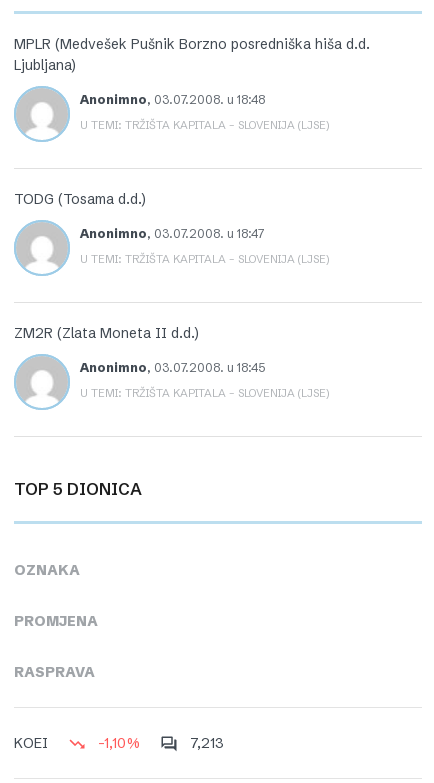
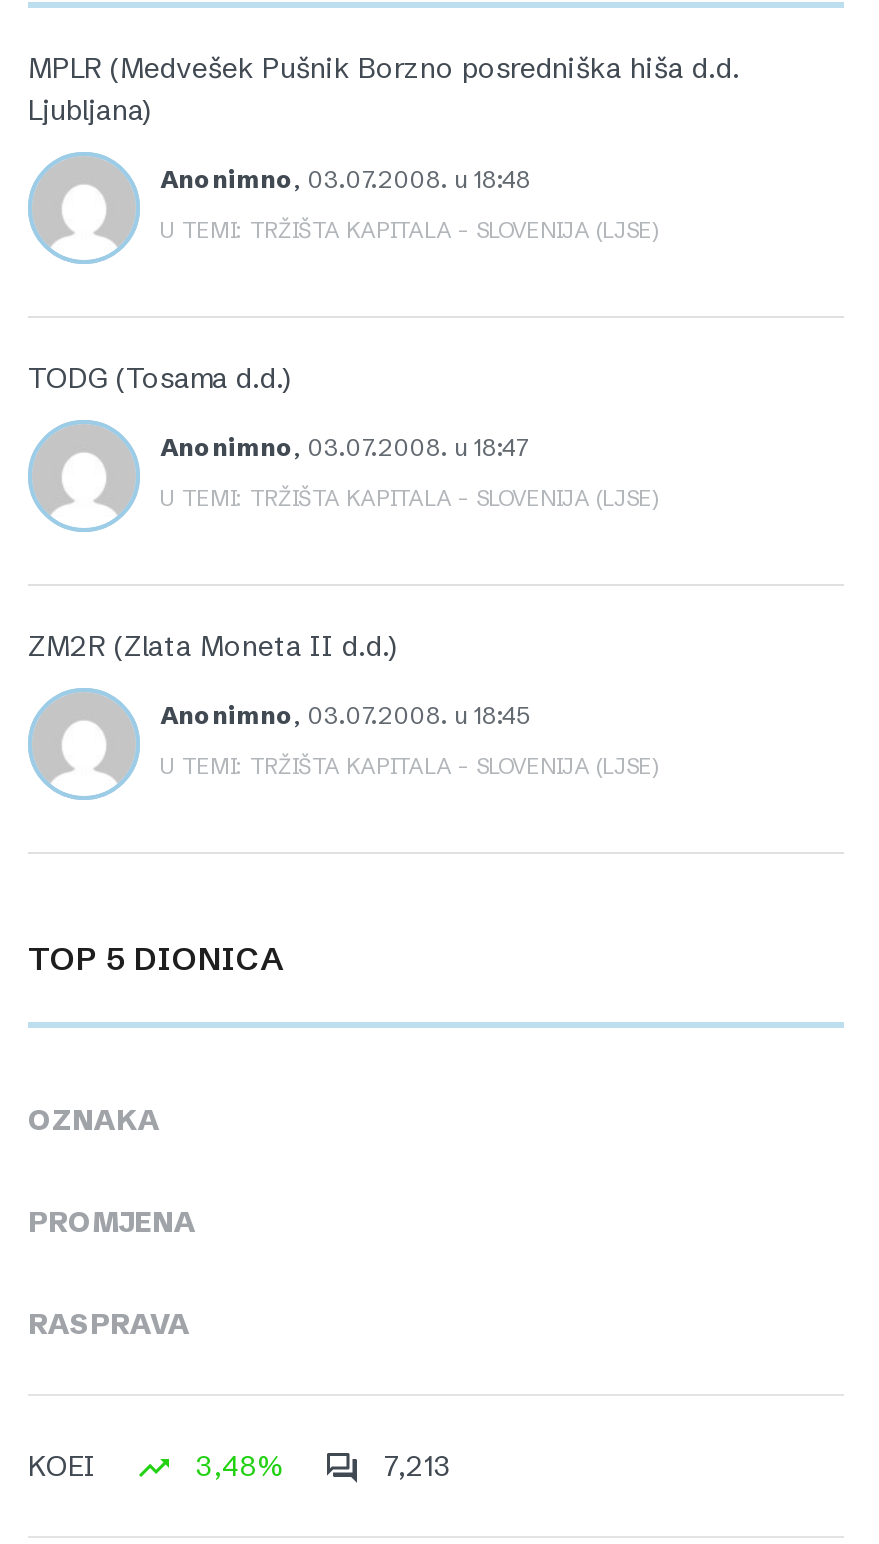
[94,734,140,752] -1,10% -> [188,1448,284,1484] 3,48%

